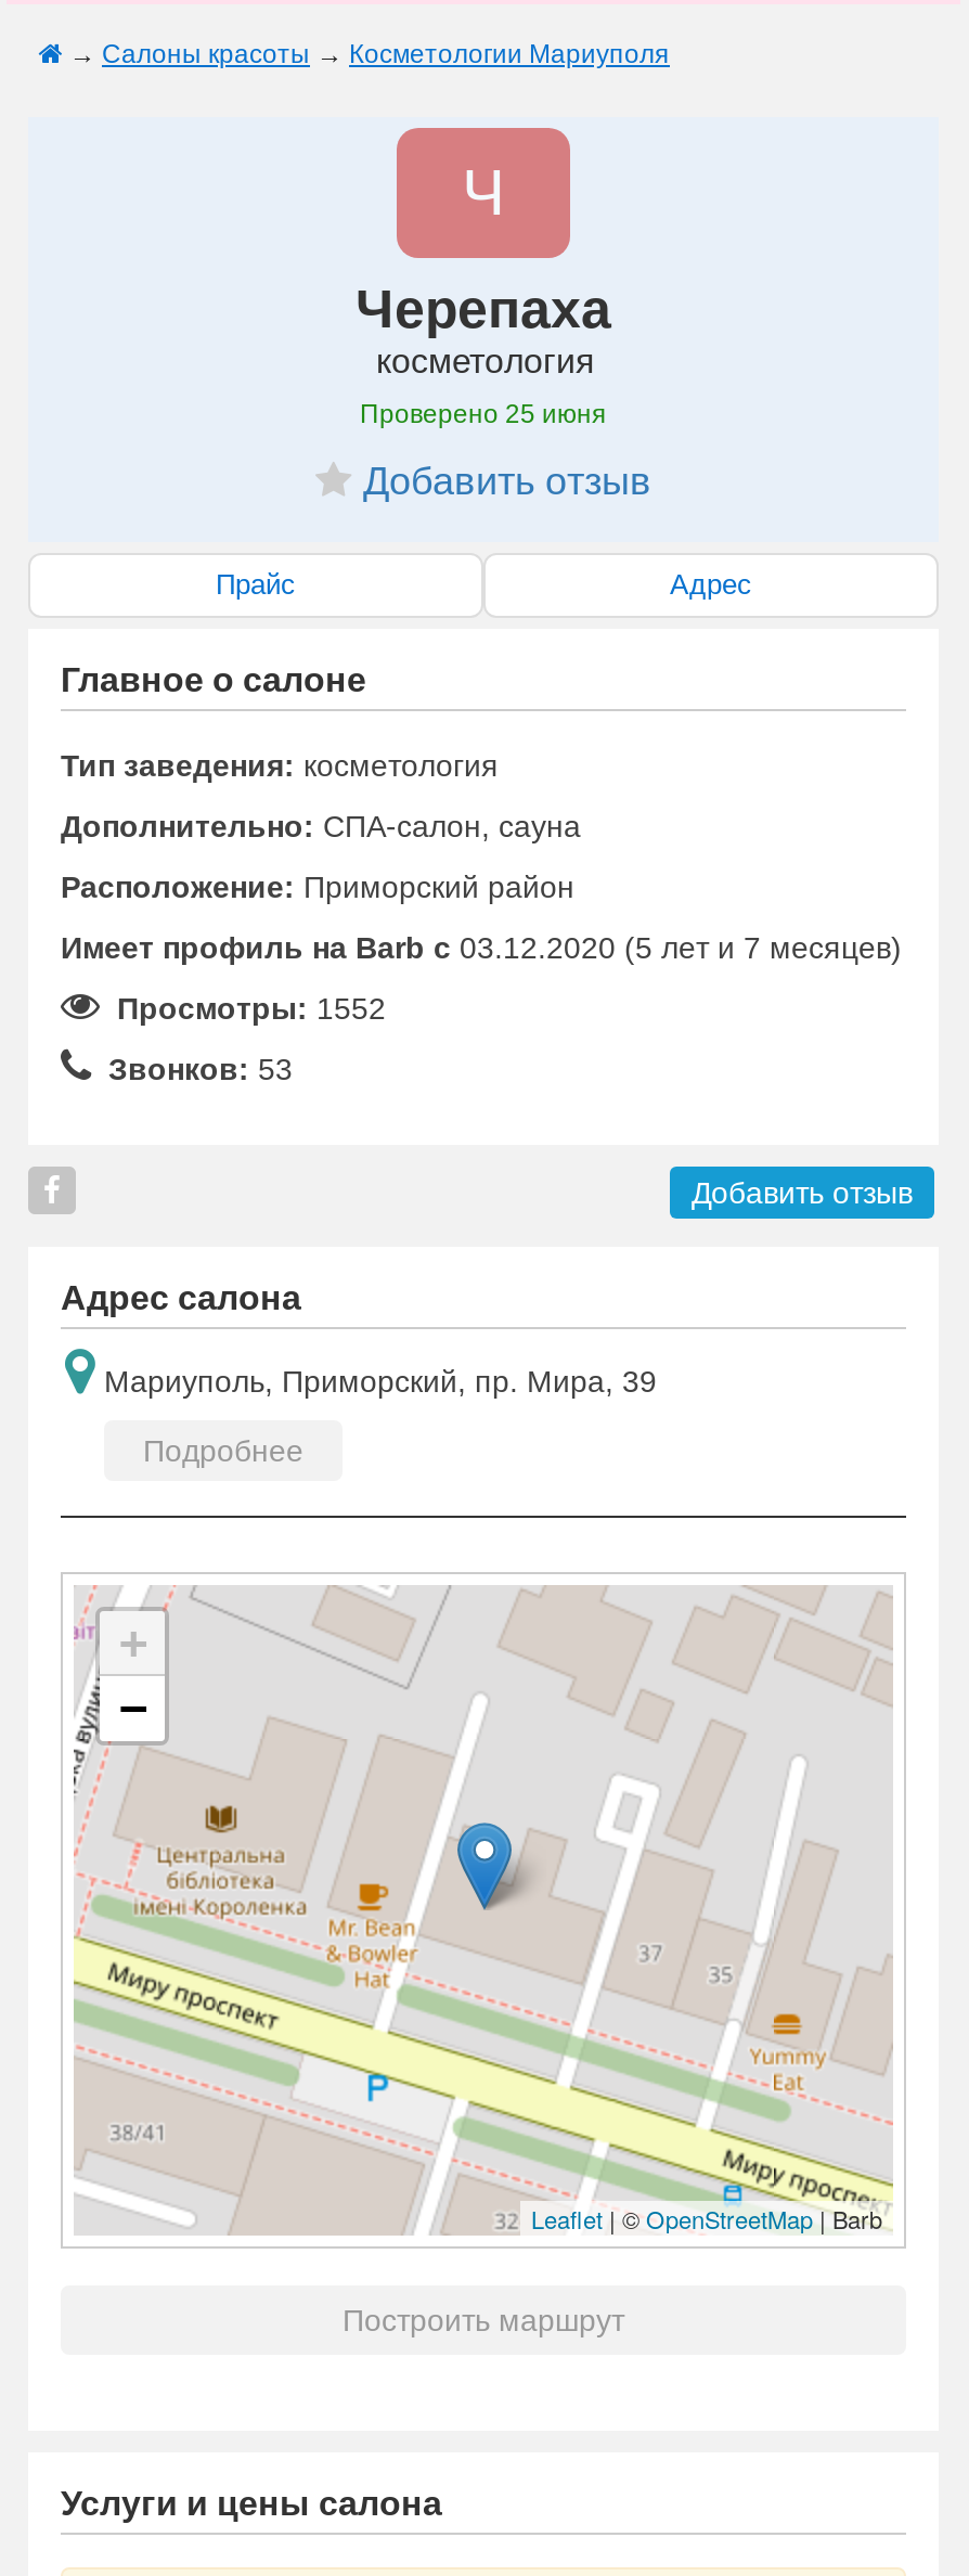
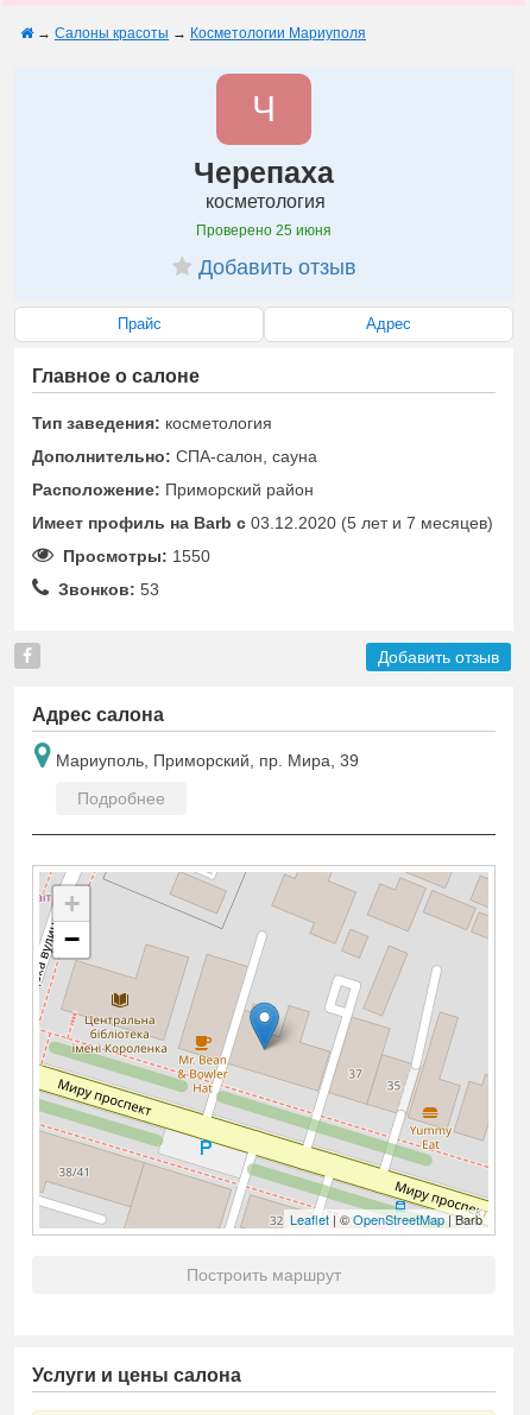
[100,991,386,1026] Просмотры: 1552 -> [53,547,210,566] Просмотры: 1550

